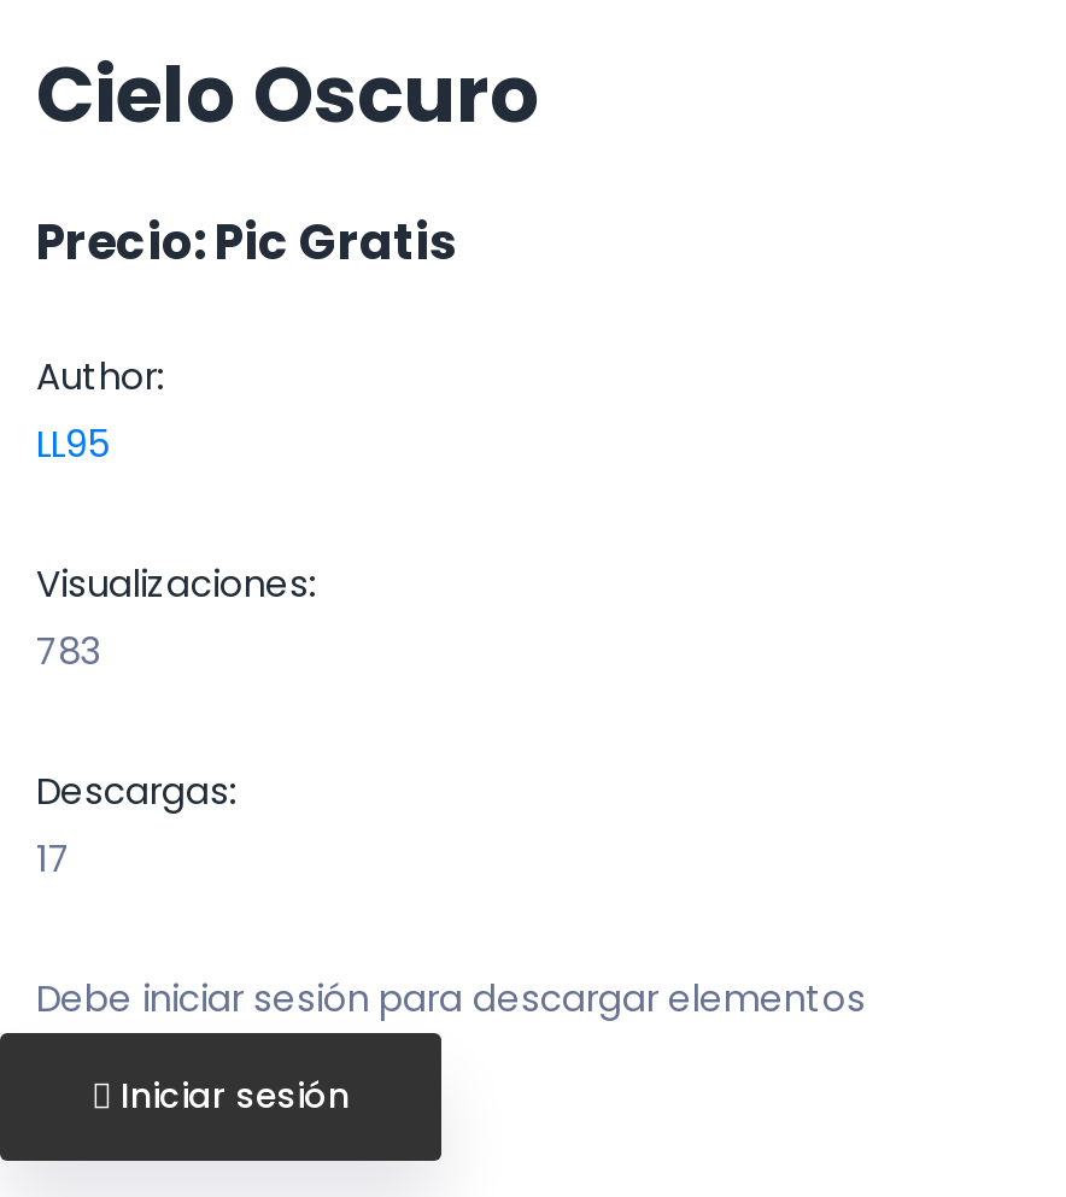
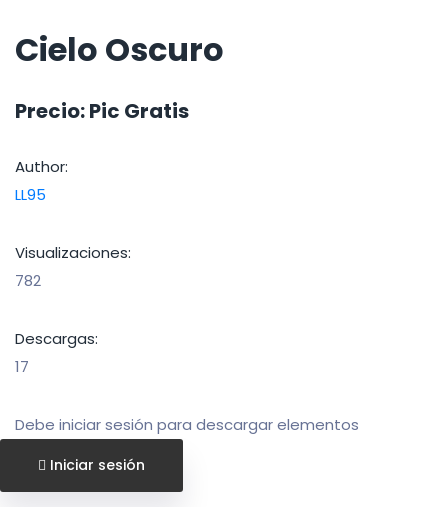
[36,626,101,676] 783 -> [15,270,41,291] 782

